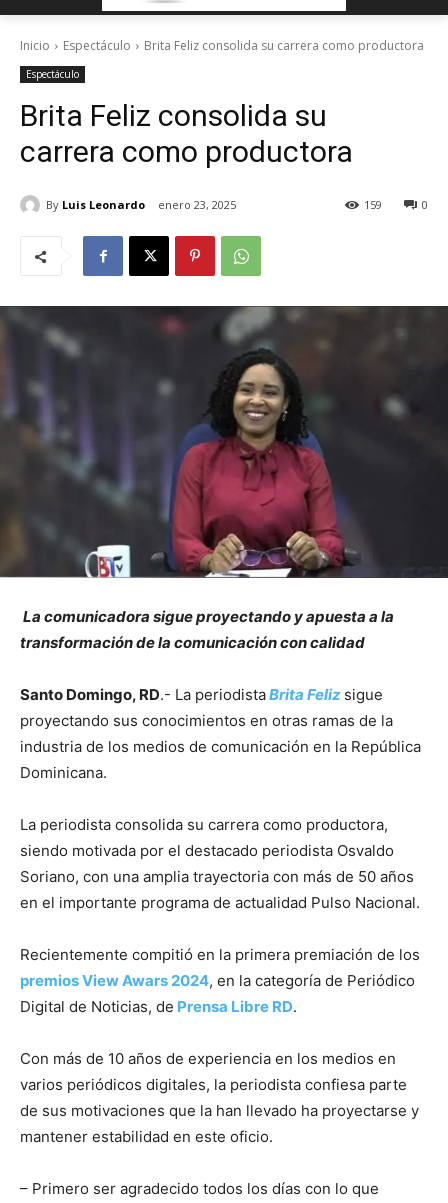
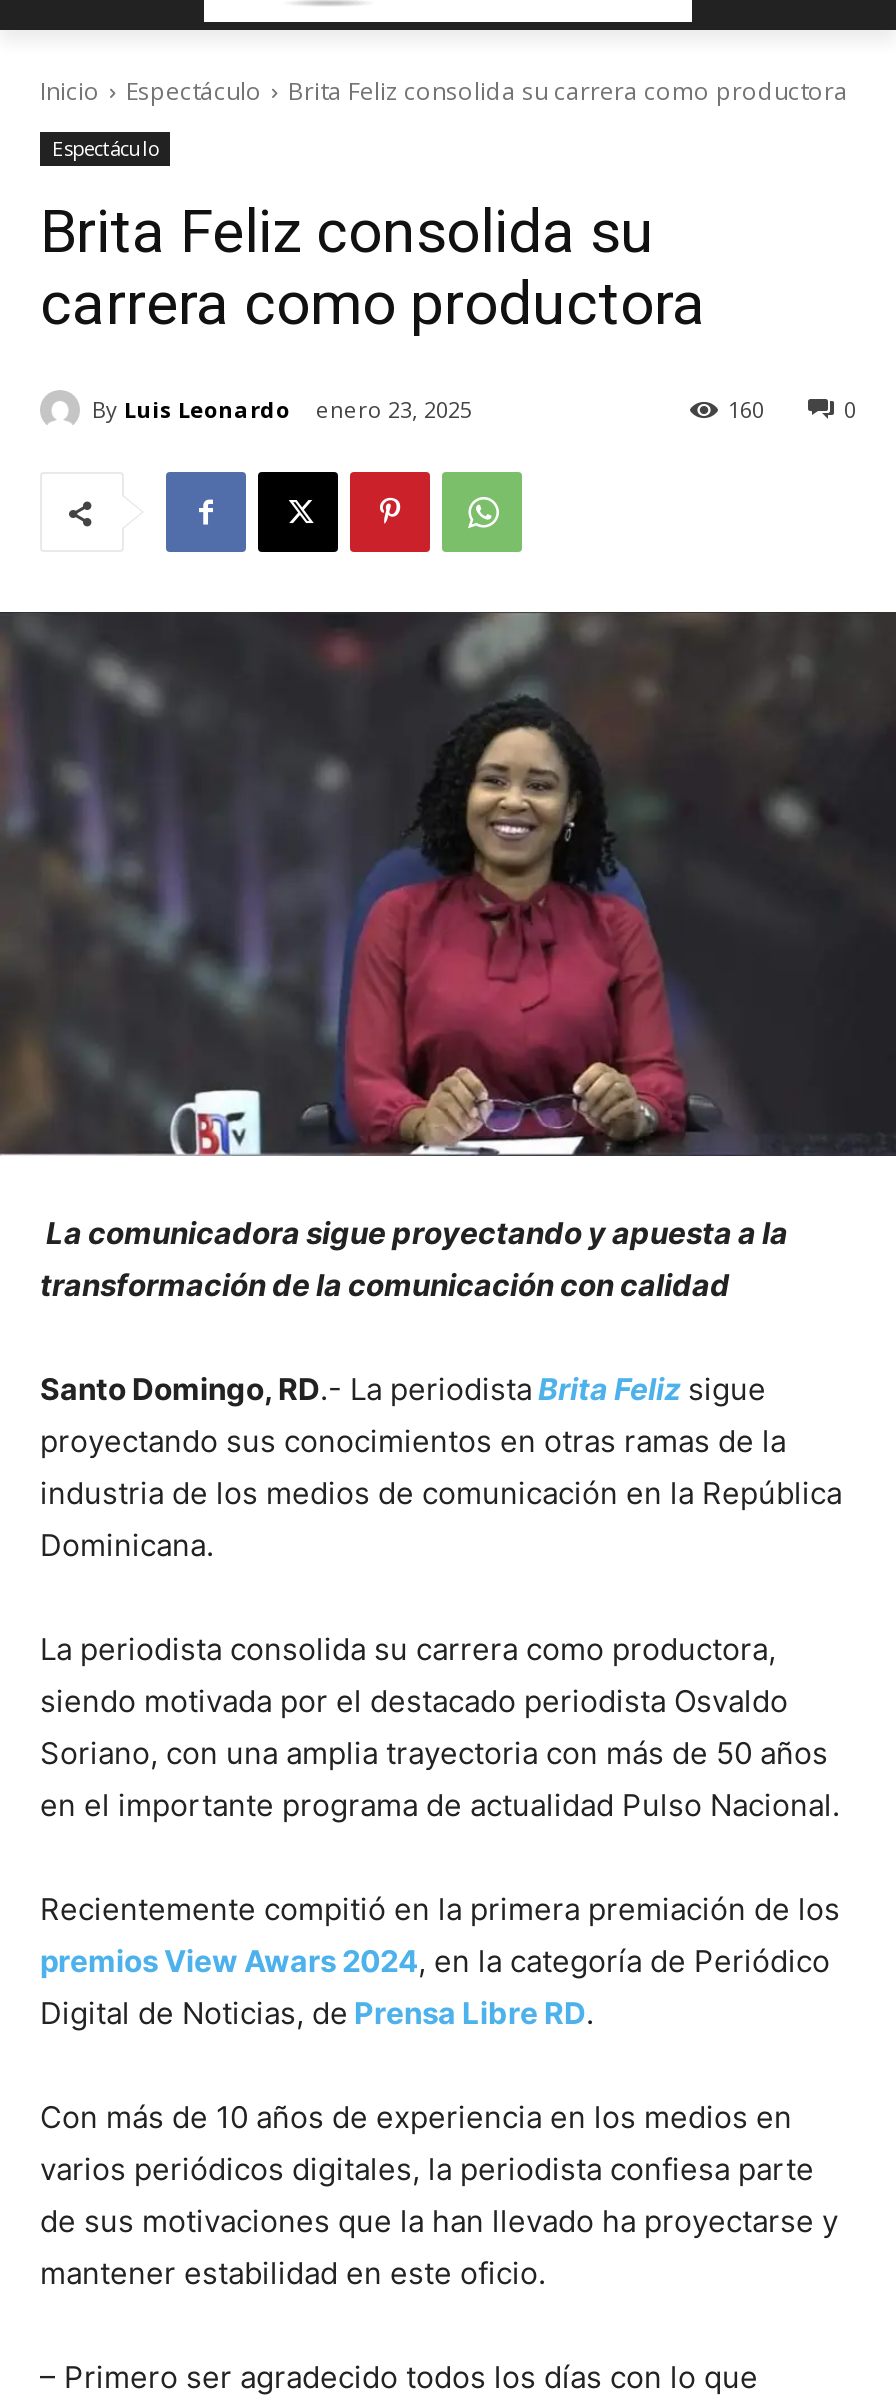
[364,197,382,212] 159 -> [728,394,764,424] 160

